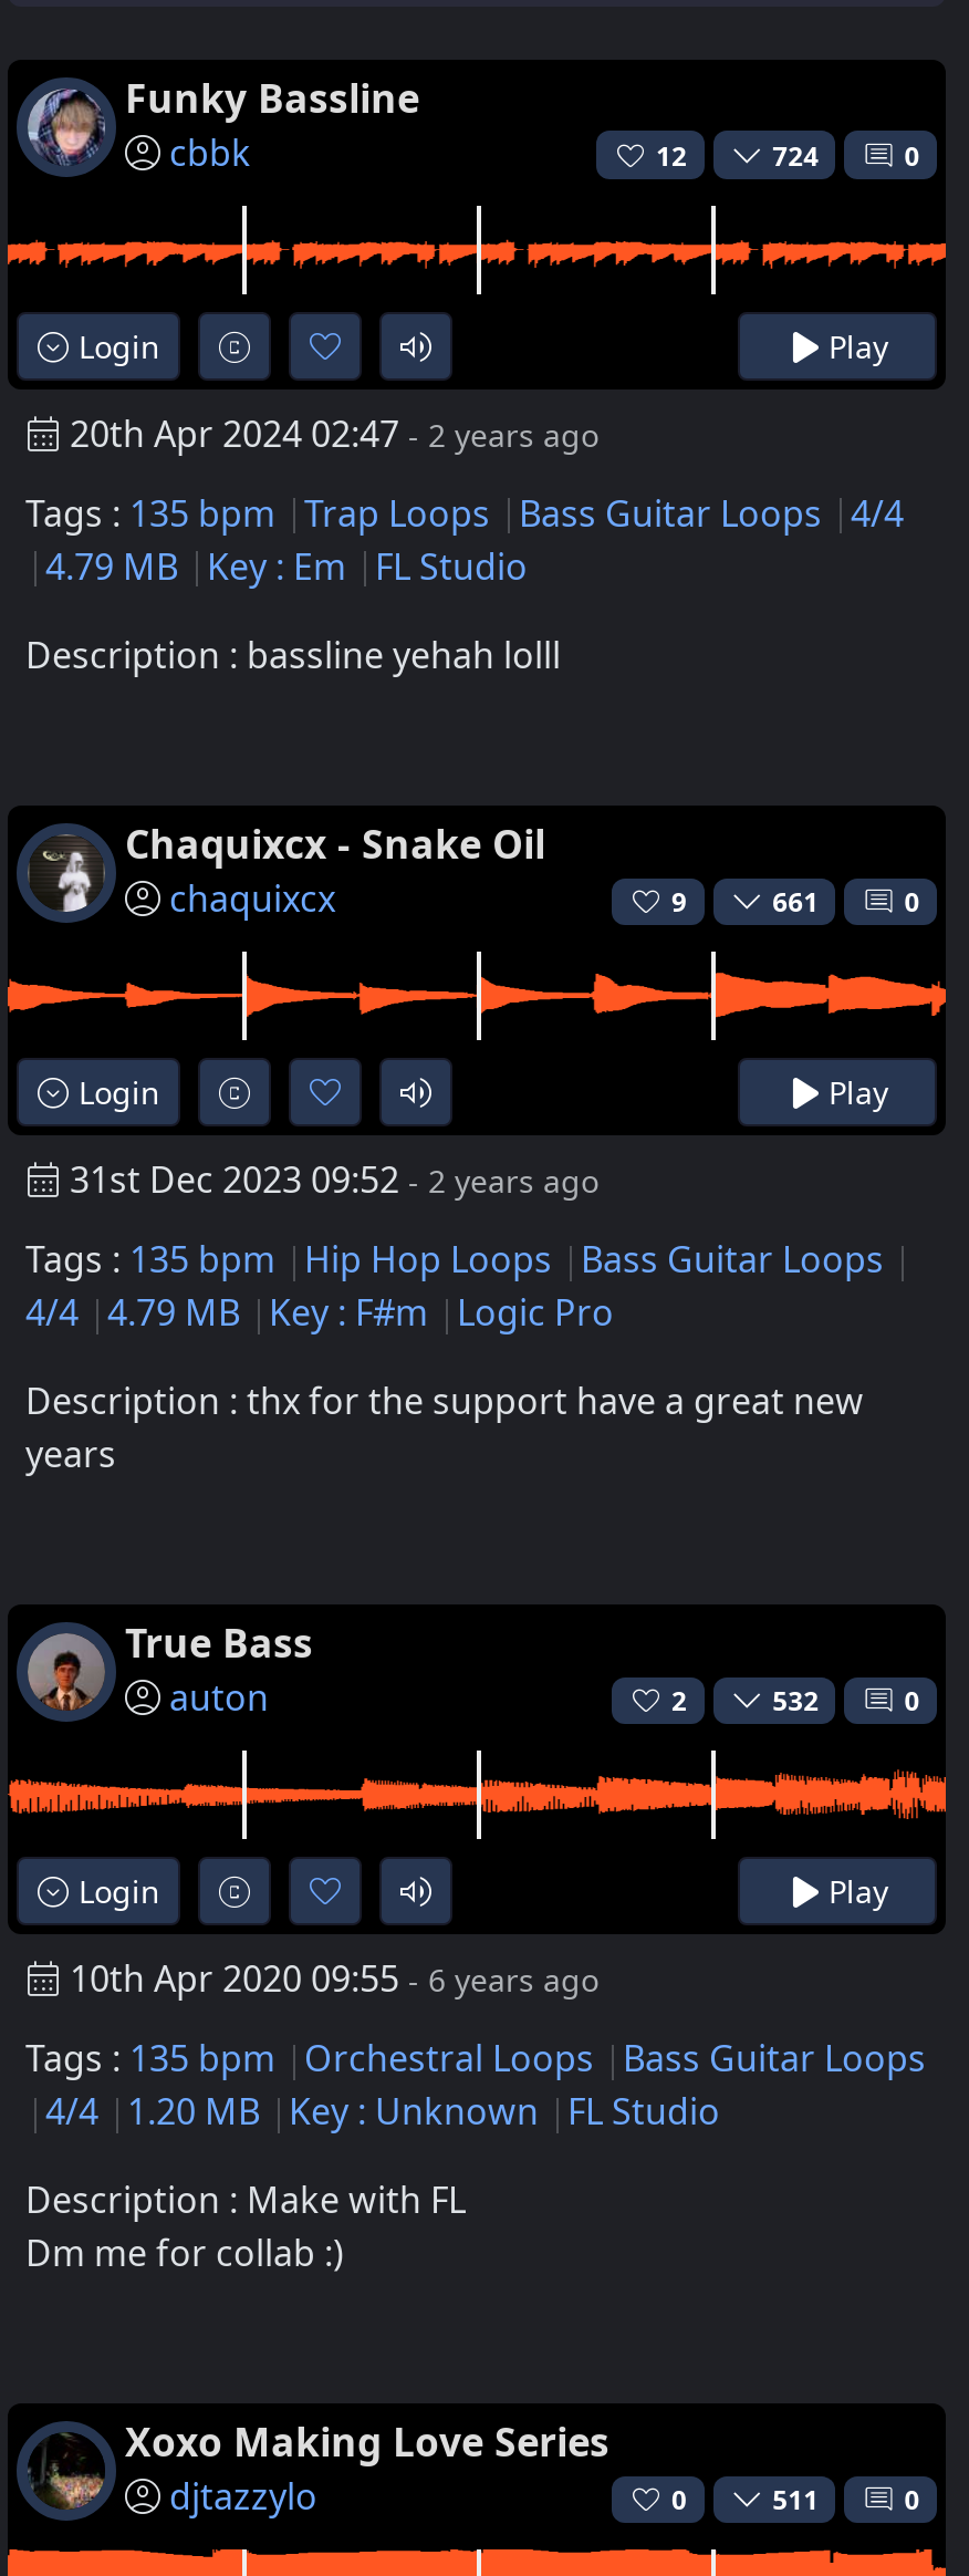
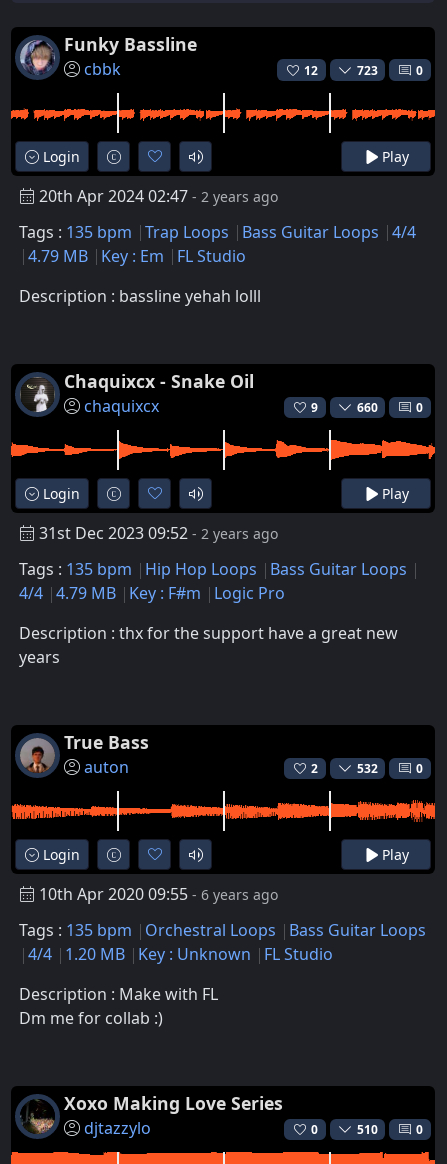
[772,136,819,174] 724 -> [357,61,378,78] 723
[772,882,819,920] 661 -> [357,399,378,416] 660
[772,2481,819,2519] 511 -> [357,1121,378,1138] 510

